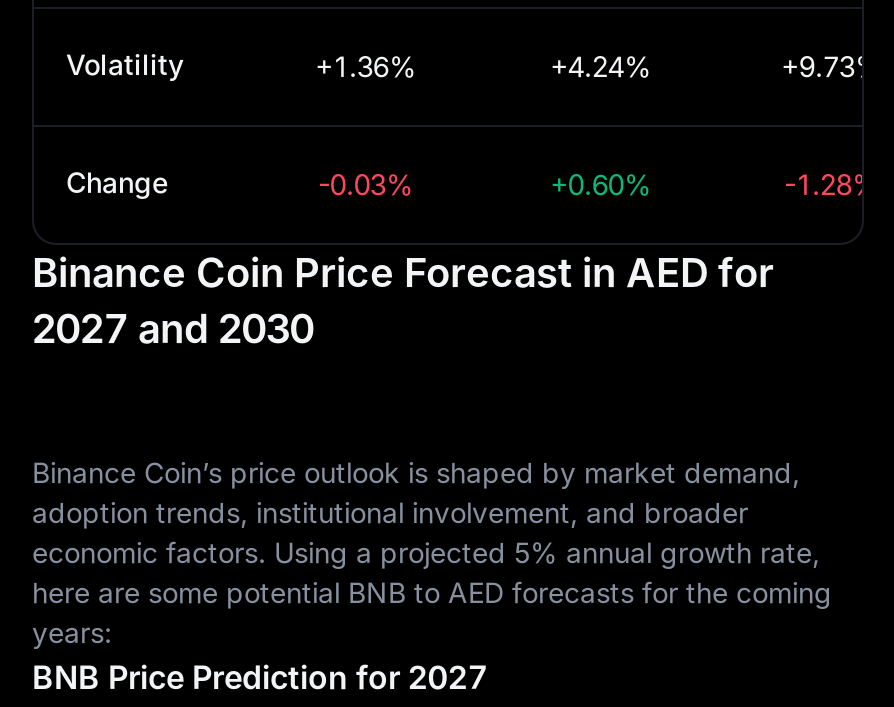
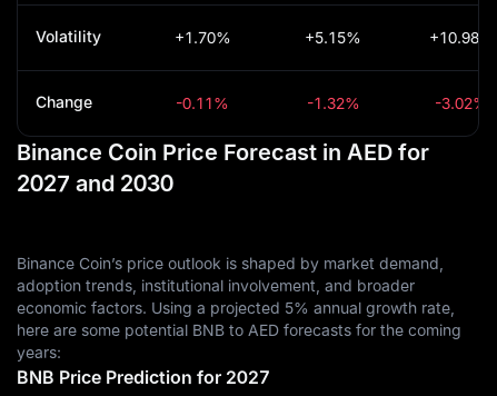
[315,50,417,84] +1.36% -> [174,28,231,47] +1.70%
[550,50,652,84] +4.24% -> [305,28,361,47] +5.15%
[781,50,883,84] +9.73% -> [429,28,494,47] +10.98%
[318,168,414,202] -0.03% -> [176,94,229,113] -0.11%
[550,168,652,202] +0.60% -> [306,94,360,113] -1.32%
[784,168,880,202] -1.28% -> [435,94,488,113] -3.02%

